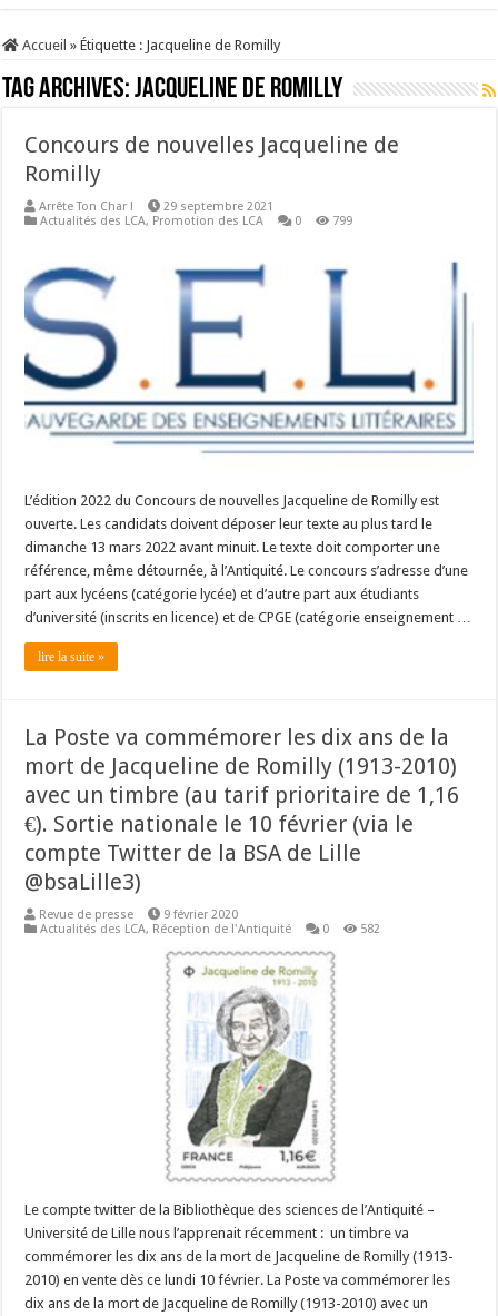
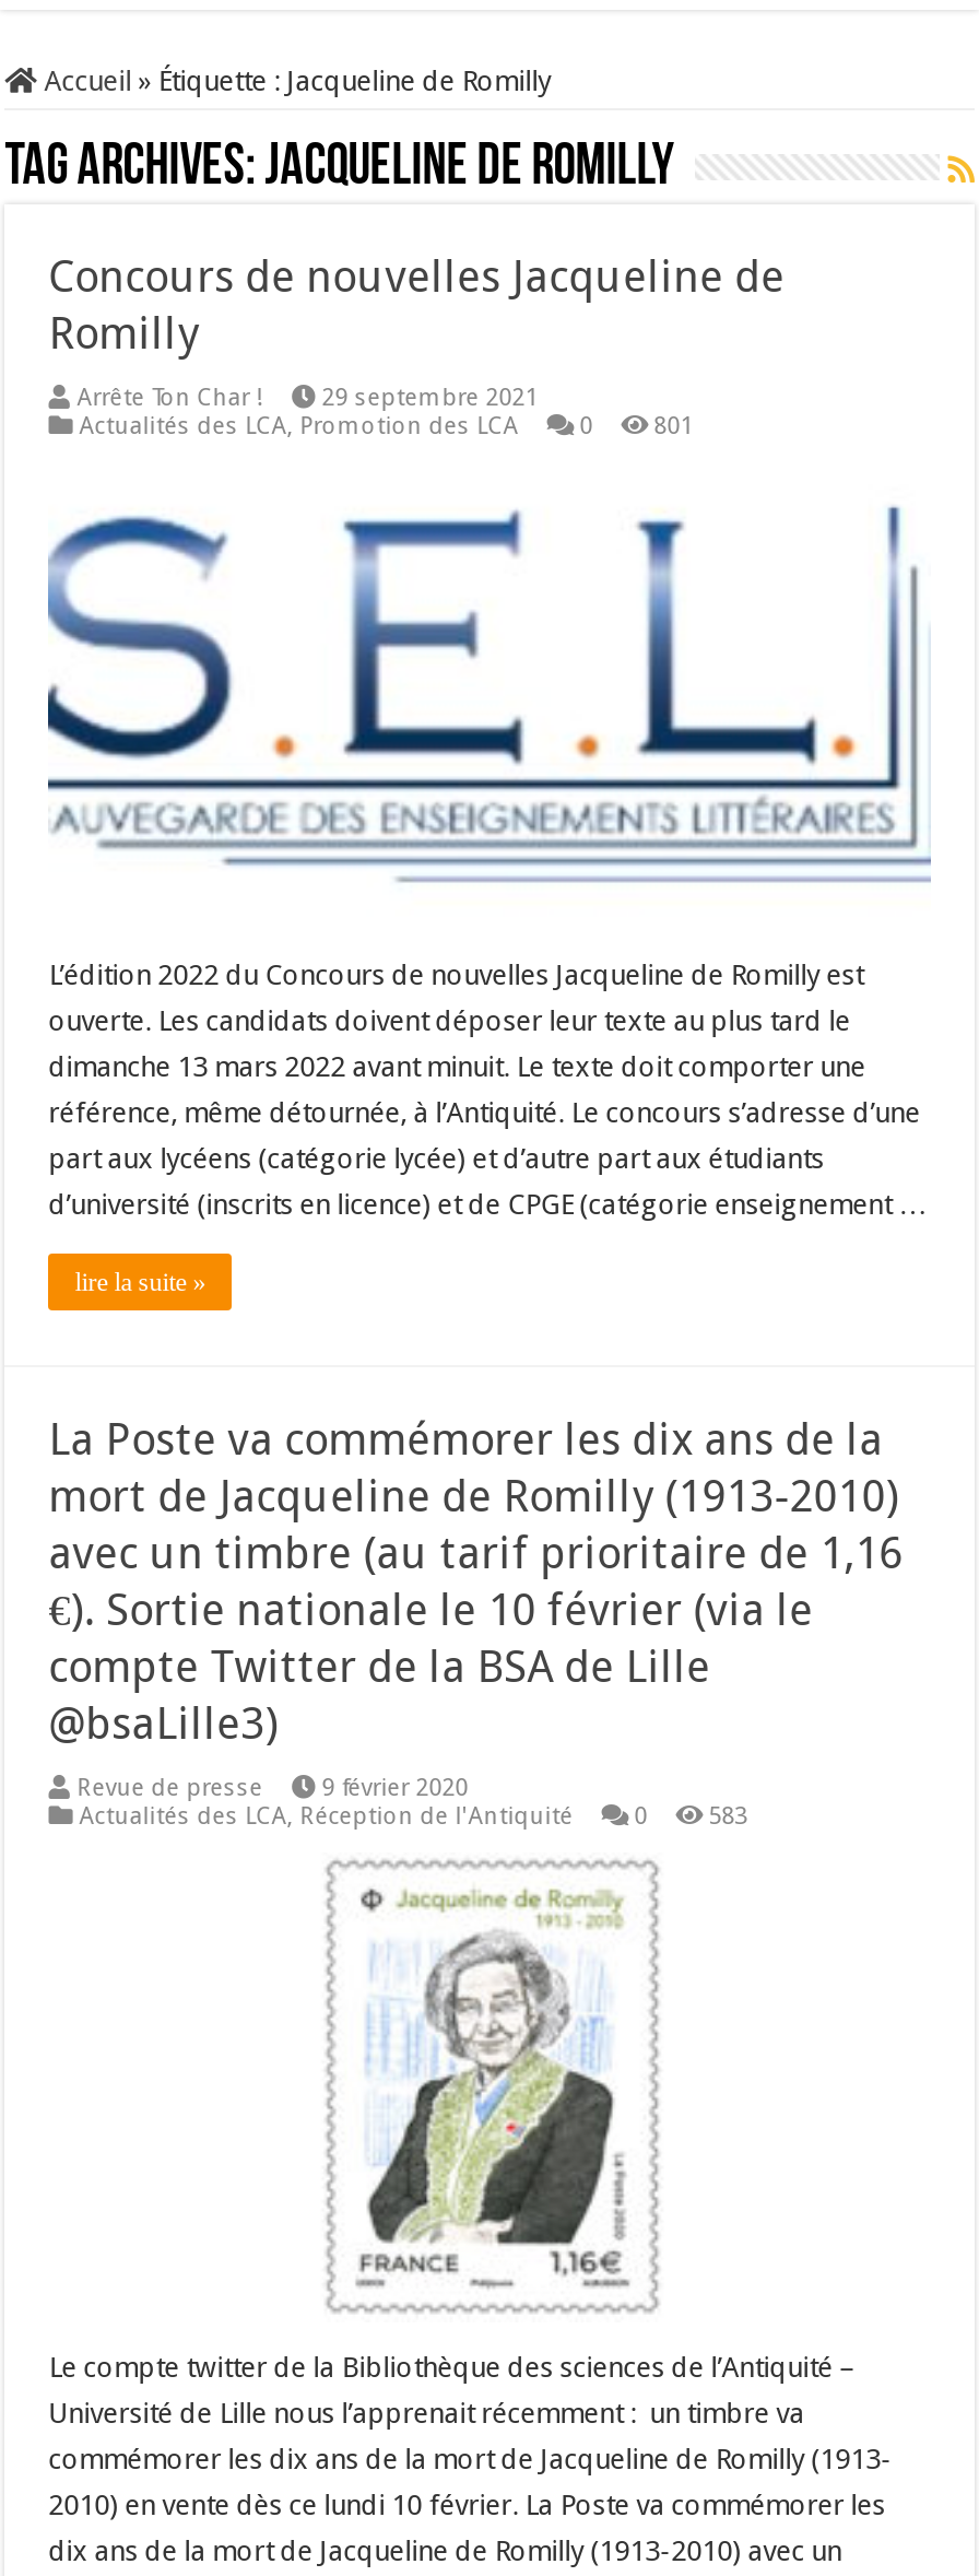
[333,213,353,228] 799 -> [654,411,693,440] 801
[360,922,380,937] 582 -> [708,1803,748,1832] 583

